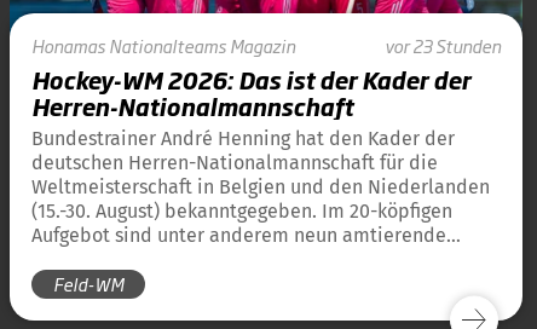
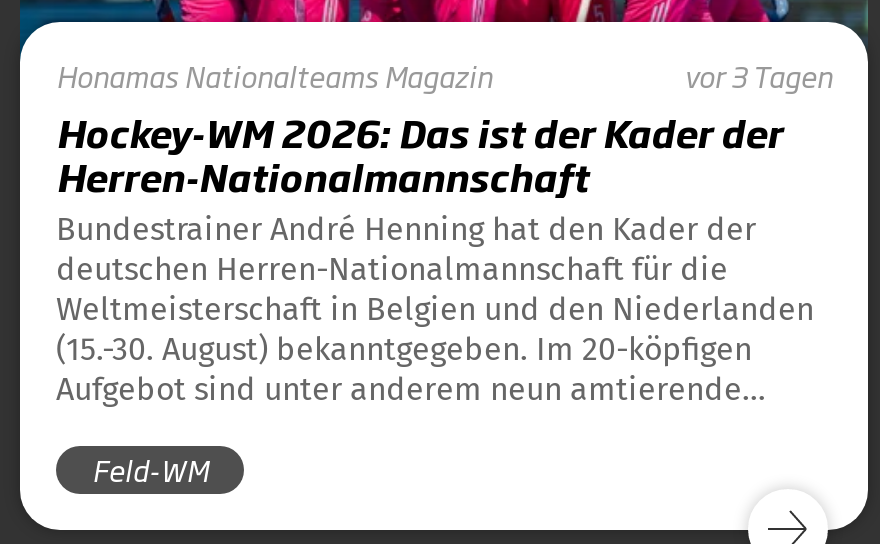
[385,33,501,58] vor 23 Stunden -> [684,54,832,96] vor 3 Tagen

